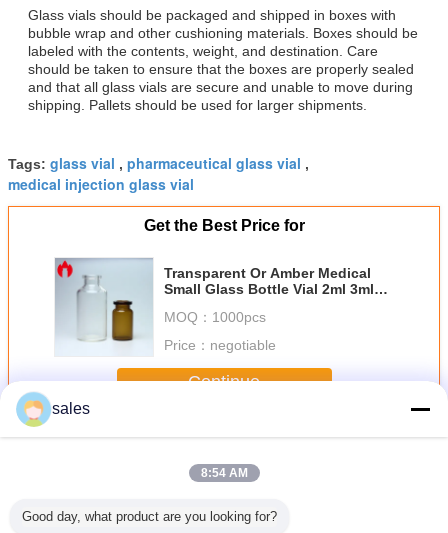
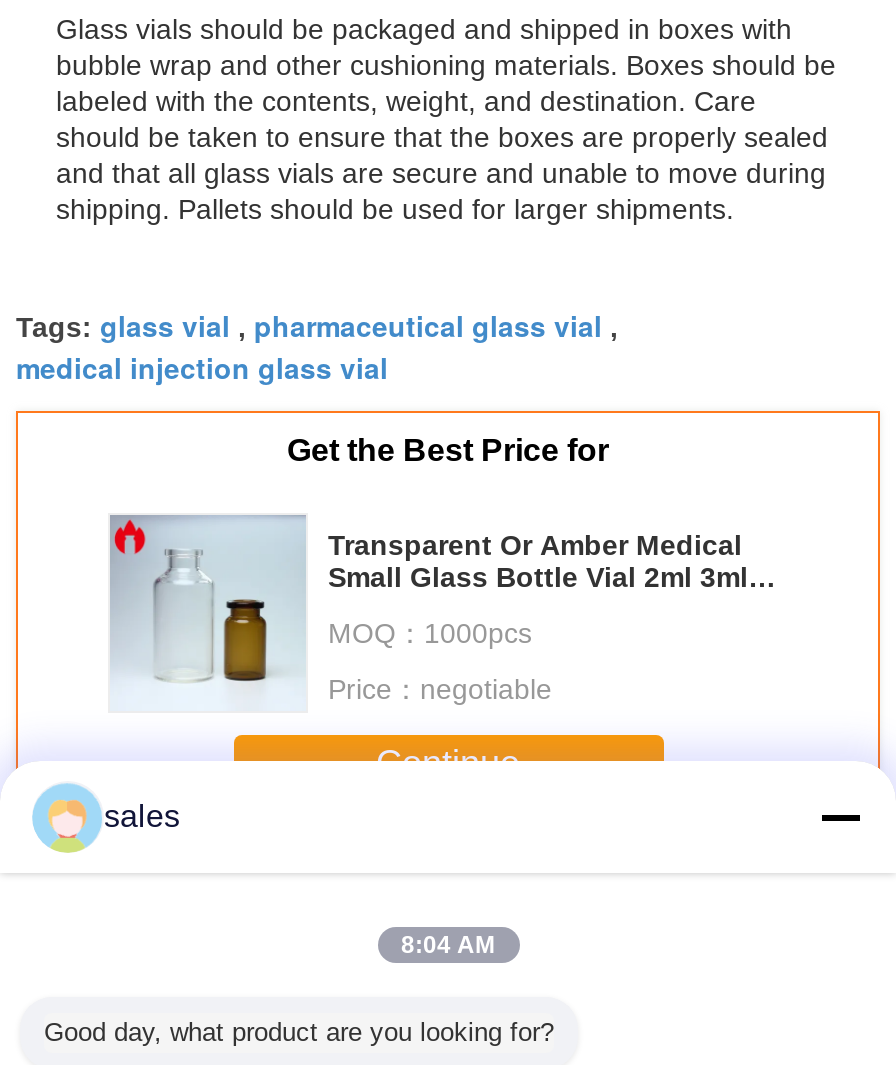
[200,466,247,480] 8:54 AM -> [401,931,495,959] 8:04 AM

